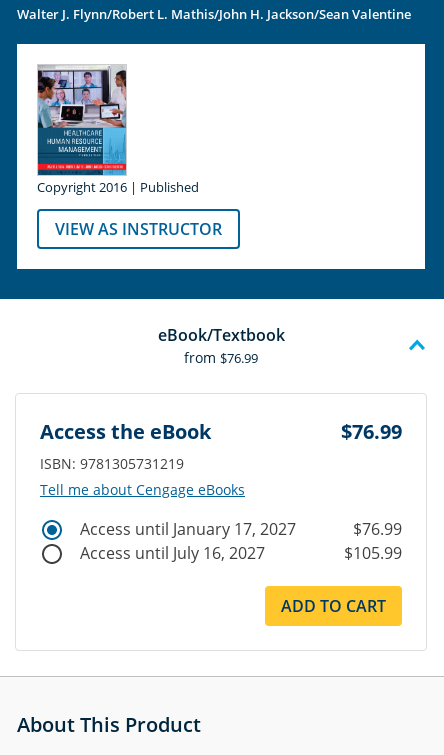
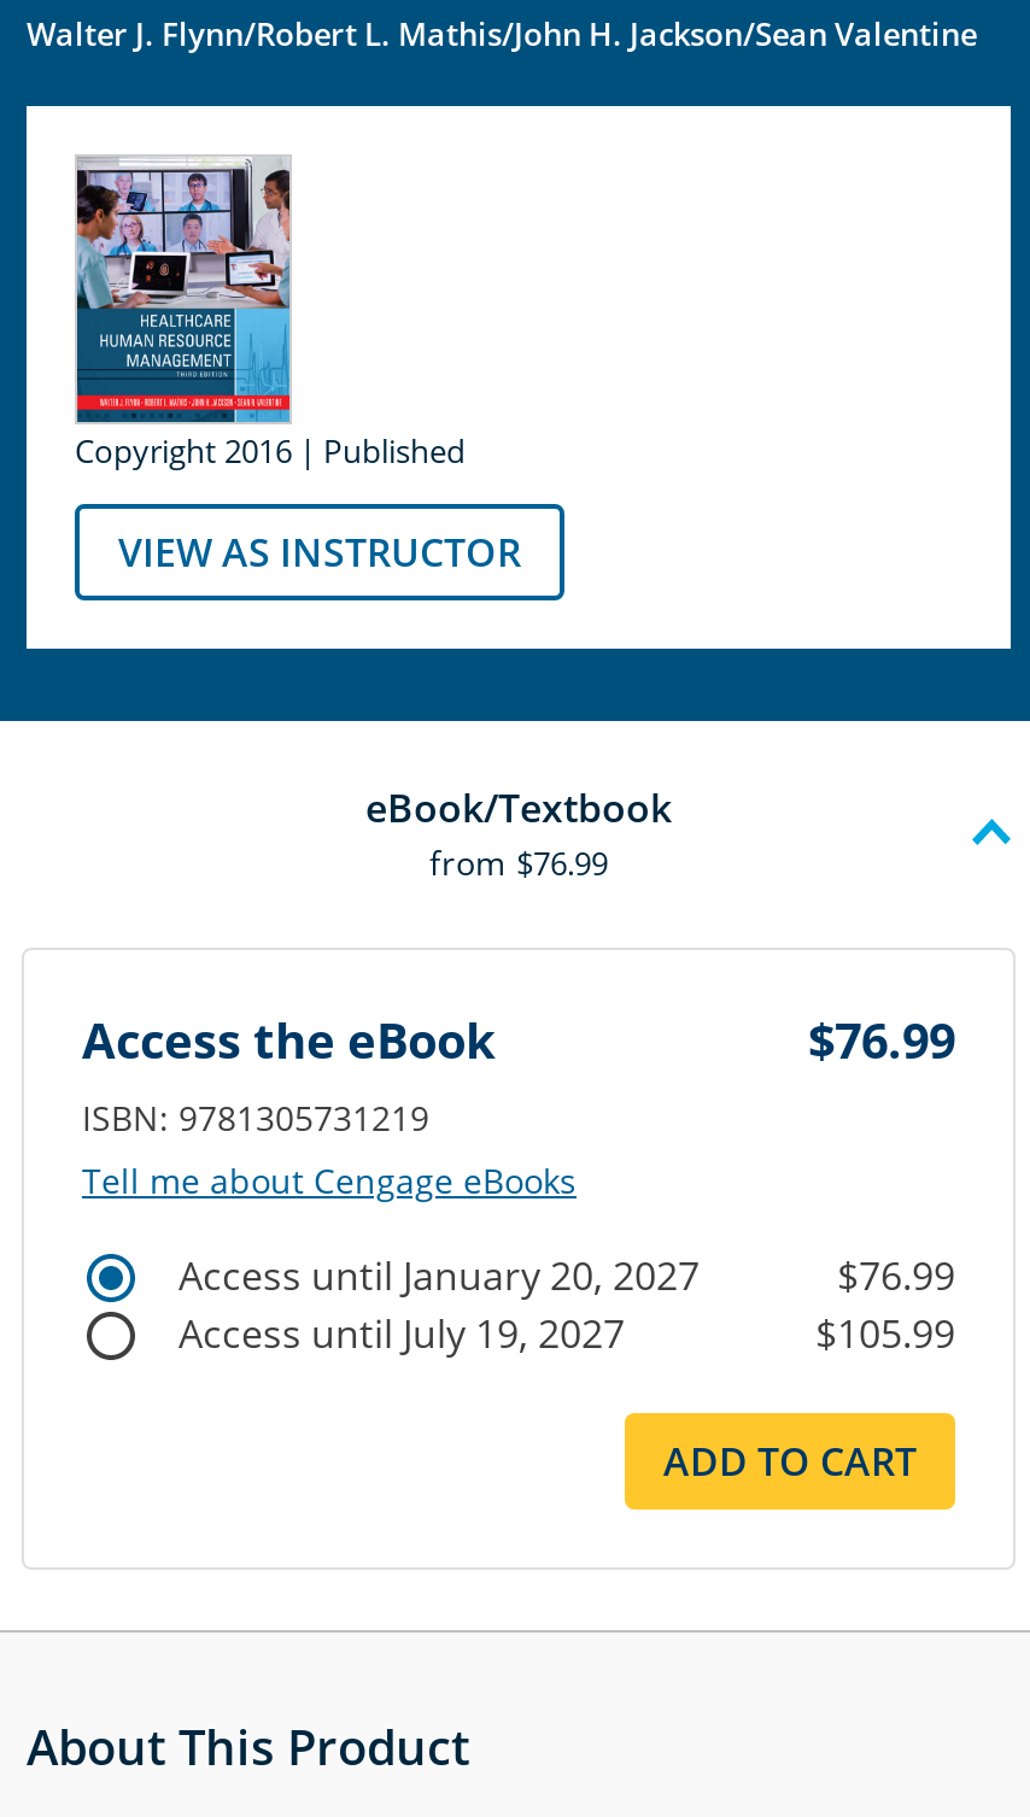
[80,518,296,540] Access until January 17, 2027 -> [179,1249,700,1302] Access until January 20, 2027
[80,542,265,564] Access until July 16, 2027 -> [179,1307,625,1360] Access until July 19, 2027

